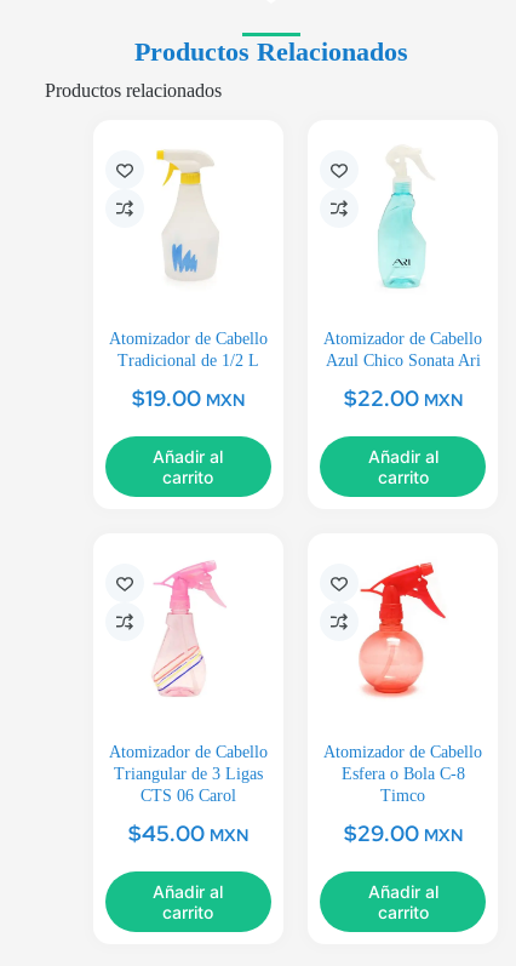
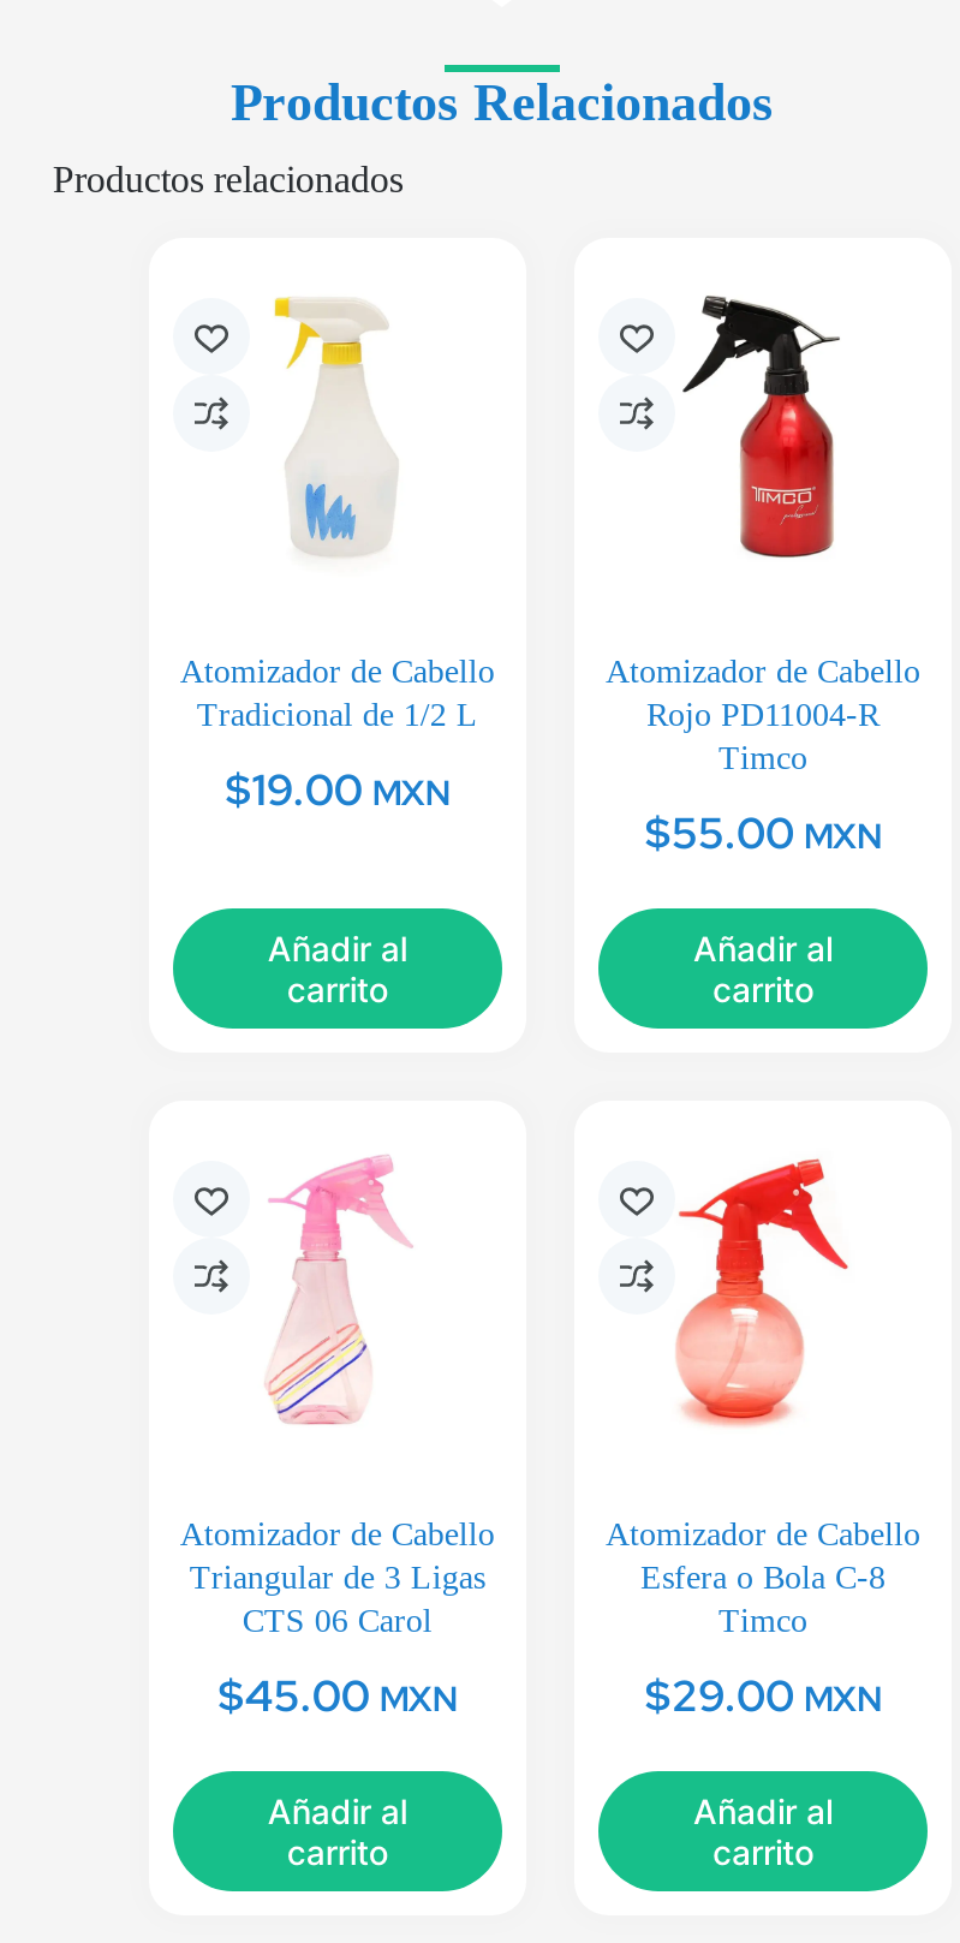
[363,148,440,290] [image] -> [682,293,841,572] [image]
[325,351,480,369] Azul Chico Sonata Ari -> [646,696,879,776] Rojo PD11004-R | Timco
[343,384,462,412] $22.00 MXN -> [645,804,881,860] $55.00 MXN

